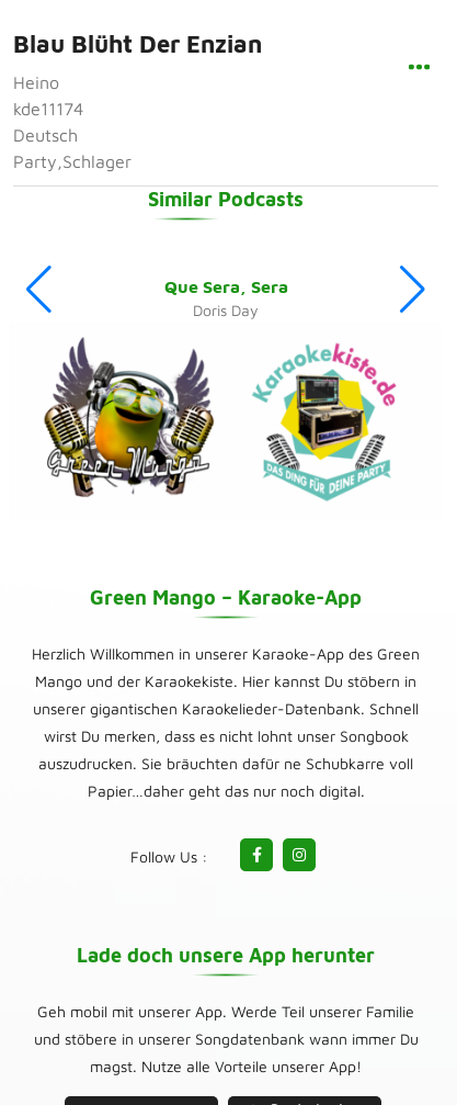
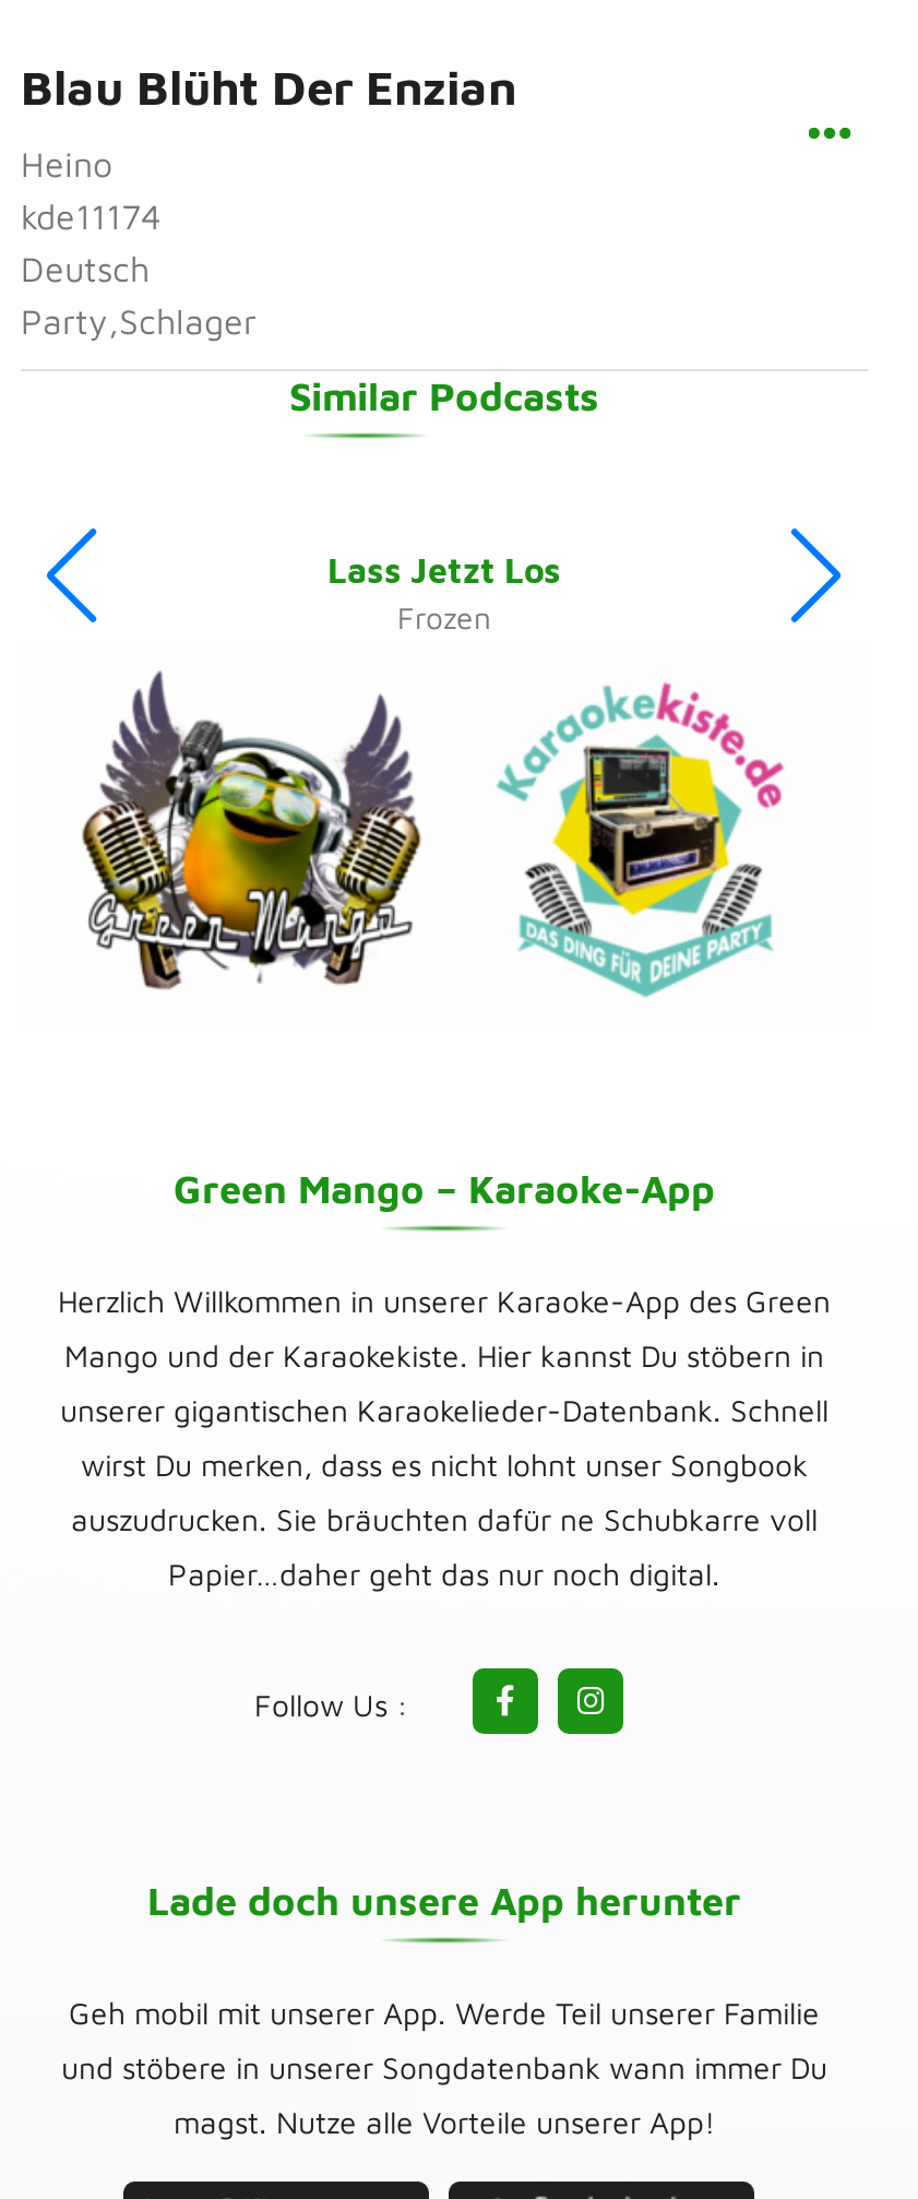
[164,277,288,319] Que Sera, Sera | Doris Day -> [327,550,561,635] Lass Jetzt Los | Frozen

